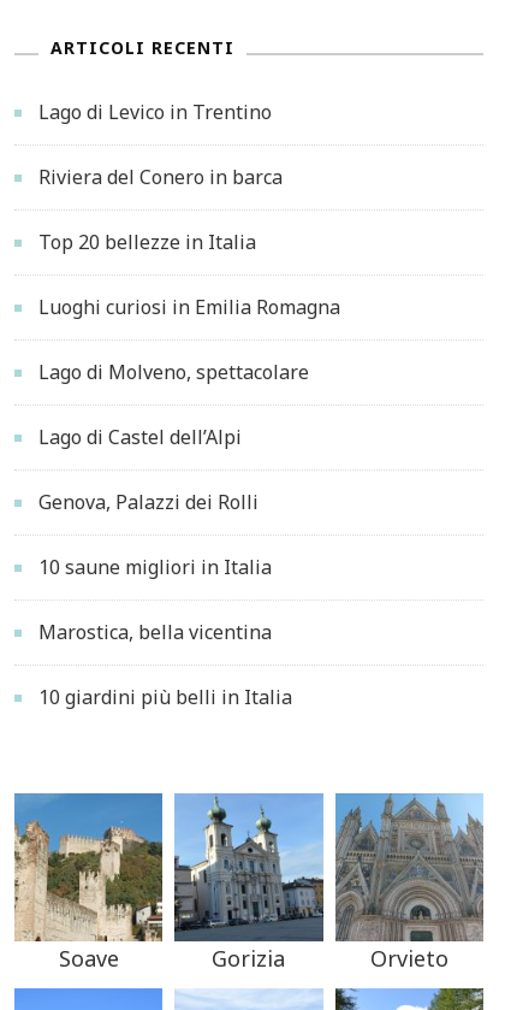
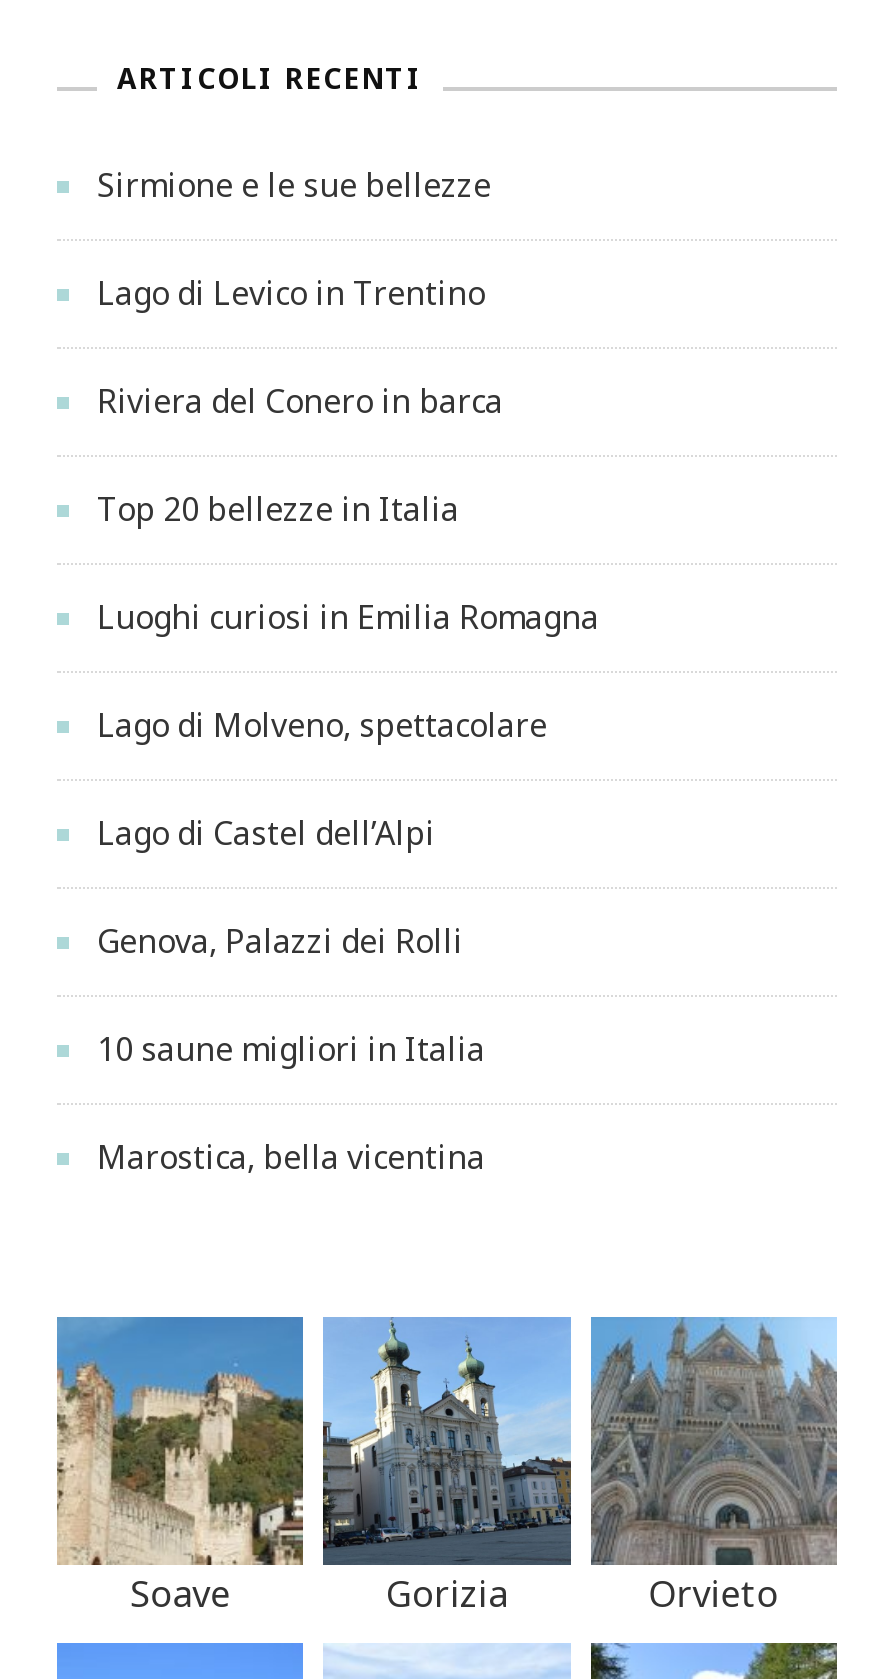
none -> [97,164,491,208] Sirmione e le sue bellezze
moved [38,98,340,645] -> [97,272,599,1180]: Lago di Levico in Trentino | Riviera del Conero in barca | Top 20 bellezze in Italia | ... | 10 saune migliori in Italia | Marostica, bella vicentina
[38,683,292,710] 10 giardini più belli in Italia -> none

